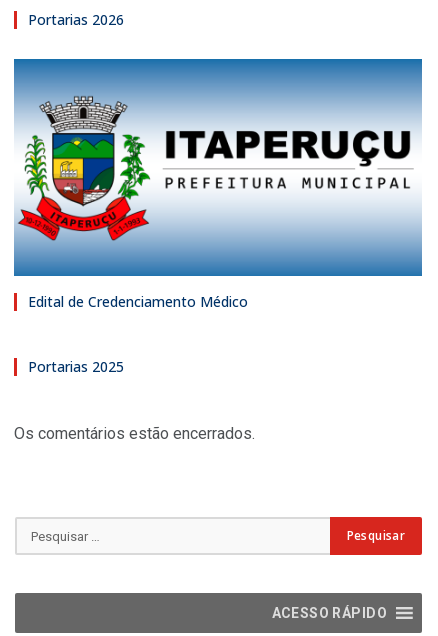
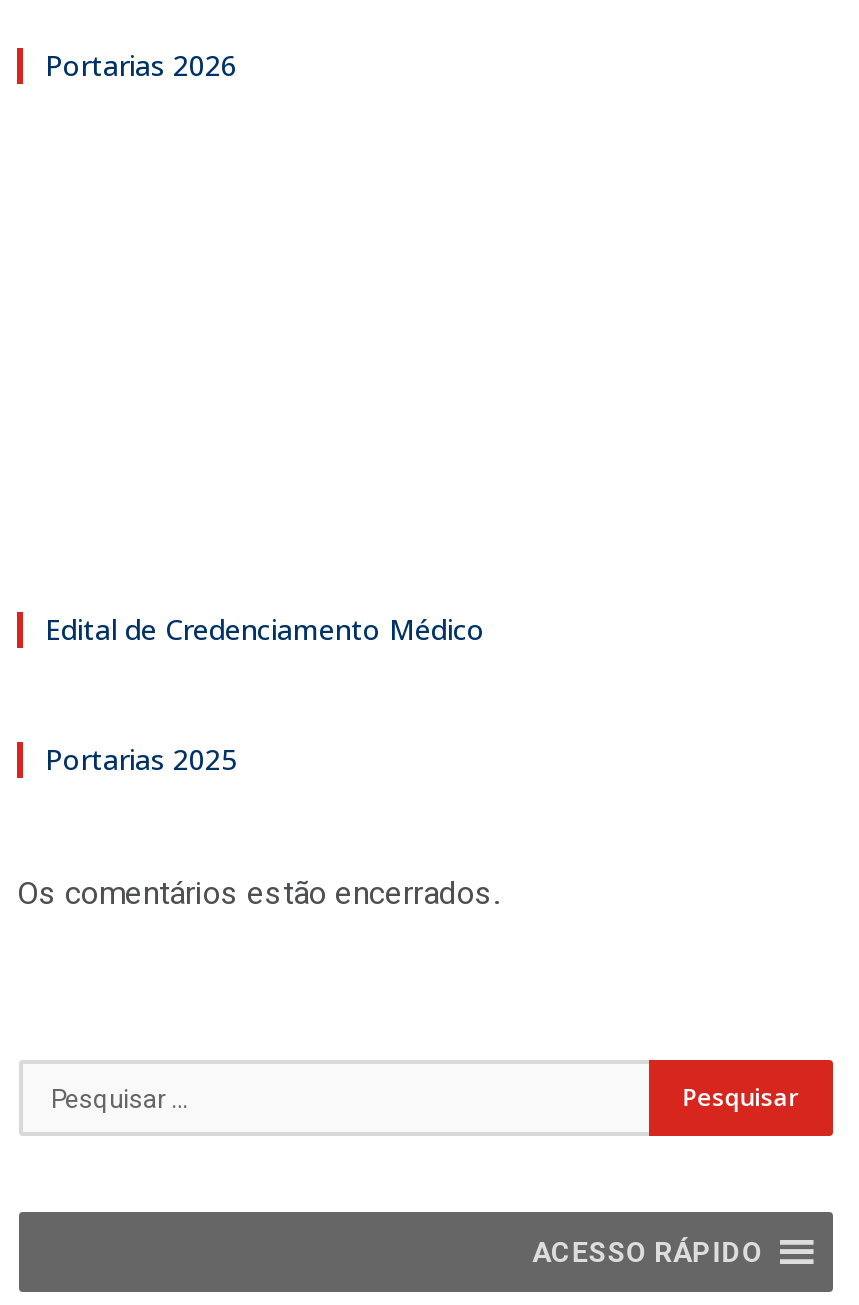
[13,58,423,277] [image] -> none

